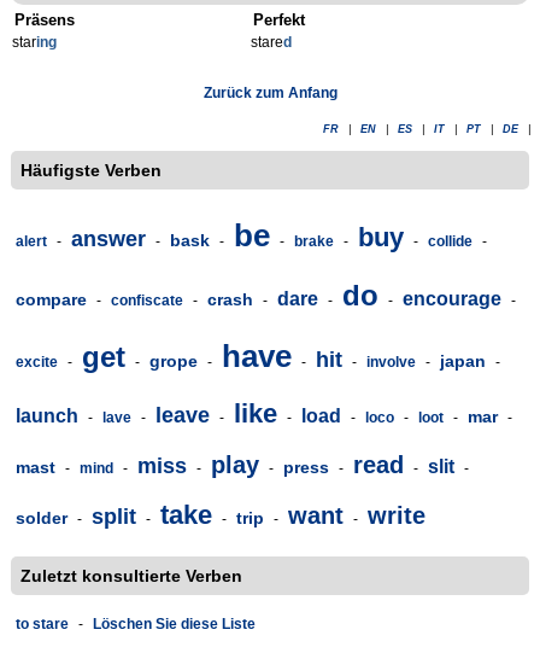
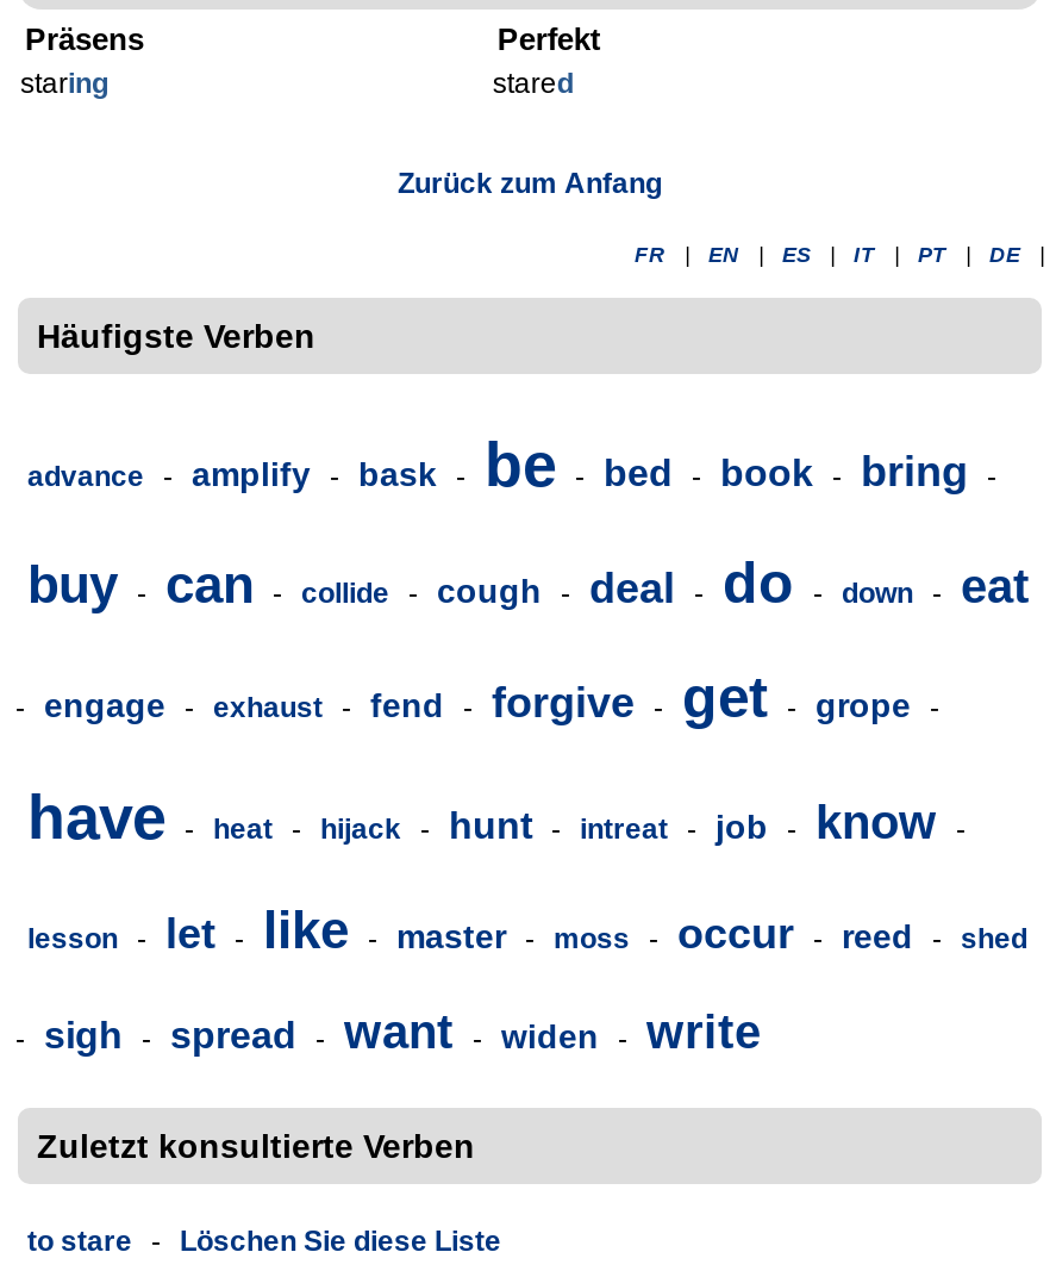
[16,217,487,253] alert - answer - bask - be - brake - buy - collide - -> [27,429,996,500] advance - amplify - bask - be - bed - book - bring -
[16,279,516,311] compare - confiscate - crash - dare - do - encourage - -> [27,550,1030,615] buy - can - collide - cough - deal - do - down - eat
[16,338,500,374] excite - get - grope - have - hit - involve - japan - -> [15,665,939,729] - engage - exhaust - fend - forgive - get - grope -
[16,398,512,429] launch - lave - leave - like - load - loco - loot - mar - -> [27,781,966,853] have - heat - hijack - hunt - intreat - job - know -
[16,451,469,478] mast - mind - miss - play - press - read - slit - -> [27,901,1027,960] lesson - let - like - master - moss - occur - reed - shed
[16,500,425,530] solder - split - take - trip - want - write -> [15,1005,761,1058] - sigh - spread - want - widen - write

